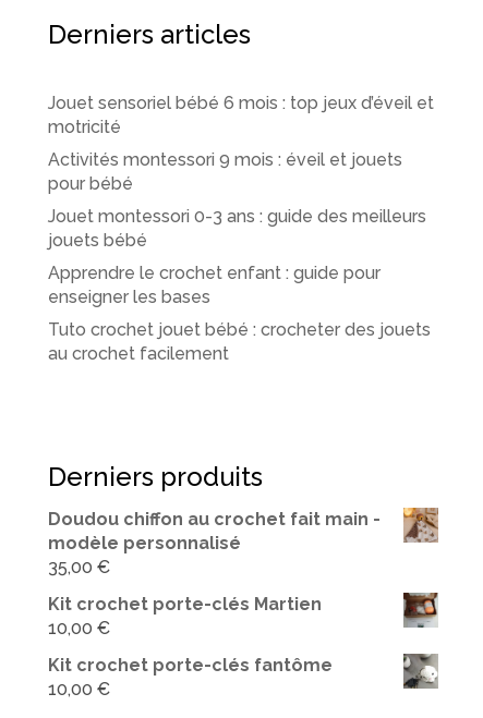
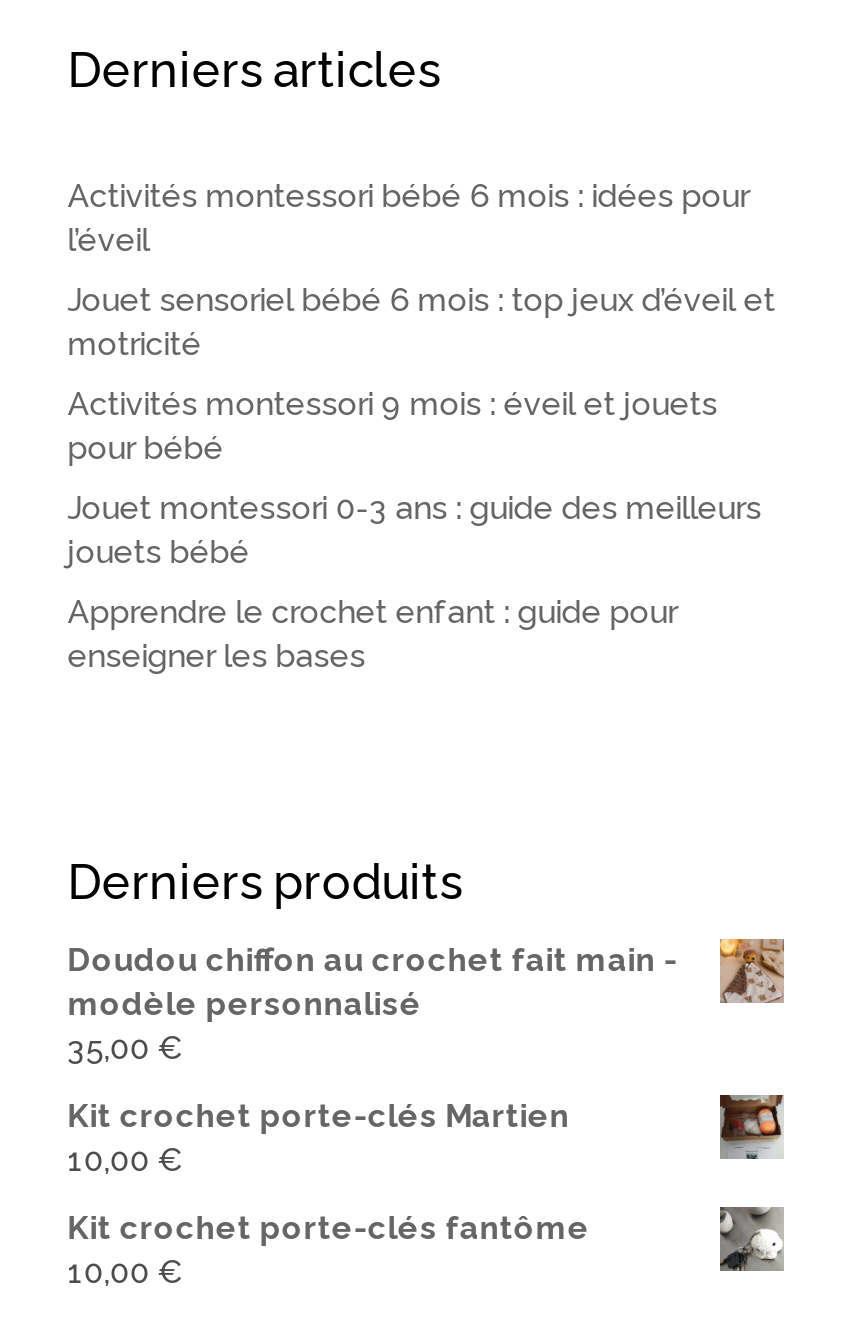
none -> [68,178,750,260] Activités montessori bébé 6 mois : idées pour | l’éveil
moved [48,93,434,308] -> [68,282,776,676]: Jouet sensoriel bébé 6 mois : top jeux d’éveil et | motricité | Activités montessori 9 mois : éveil et jouets | pour bébé | Jouet montessori 0-3 ans : guide des meilleurs | jouets bébé | Apprendre le crochet enfant : guide pour | enseigner les bases
[48,320,430,364] Tuto crochet jouet bébé : crocheter des jouets | au crochet facilement -> none

